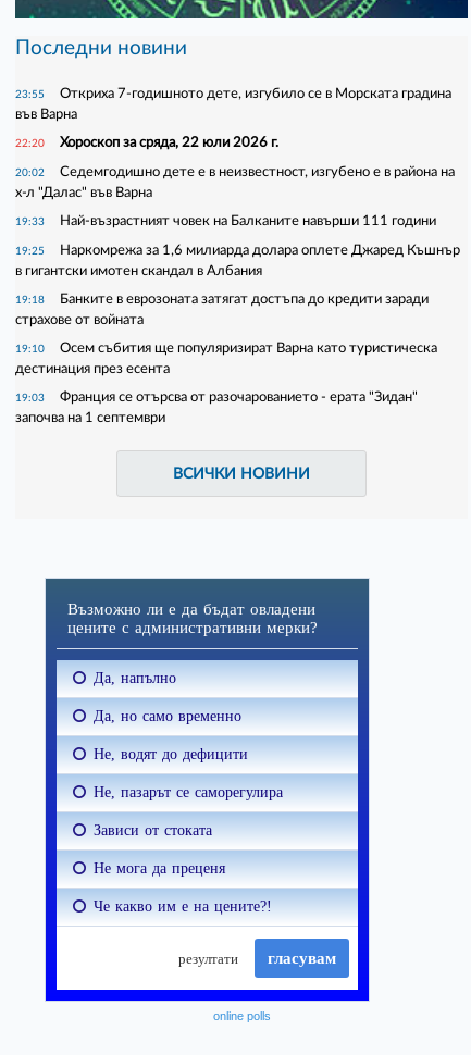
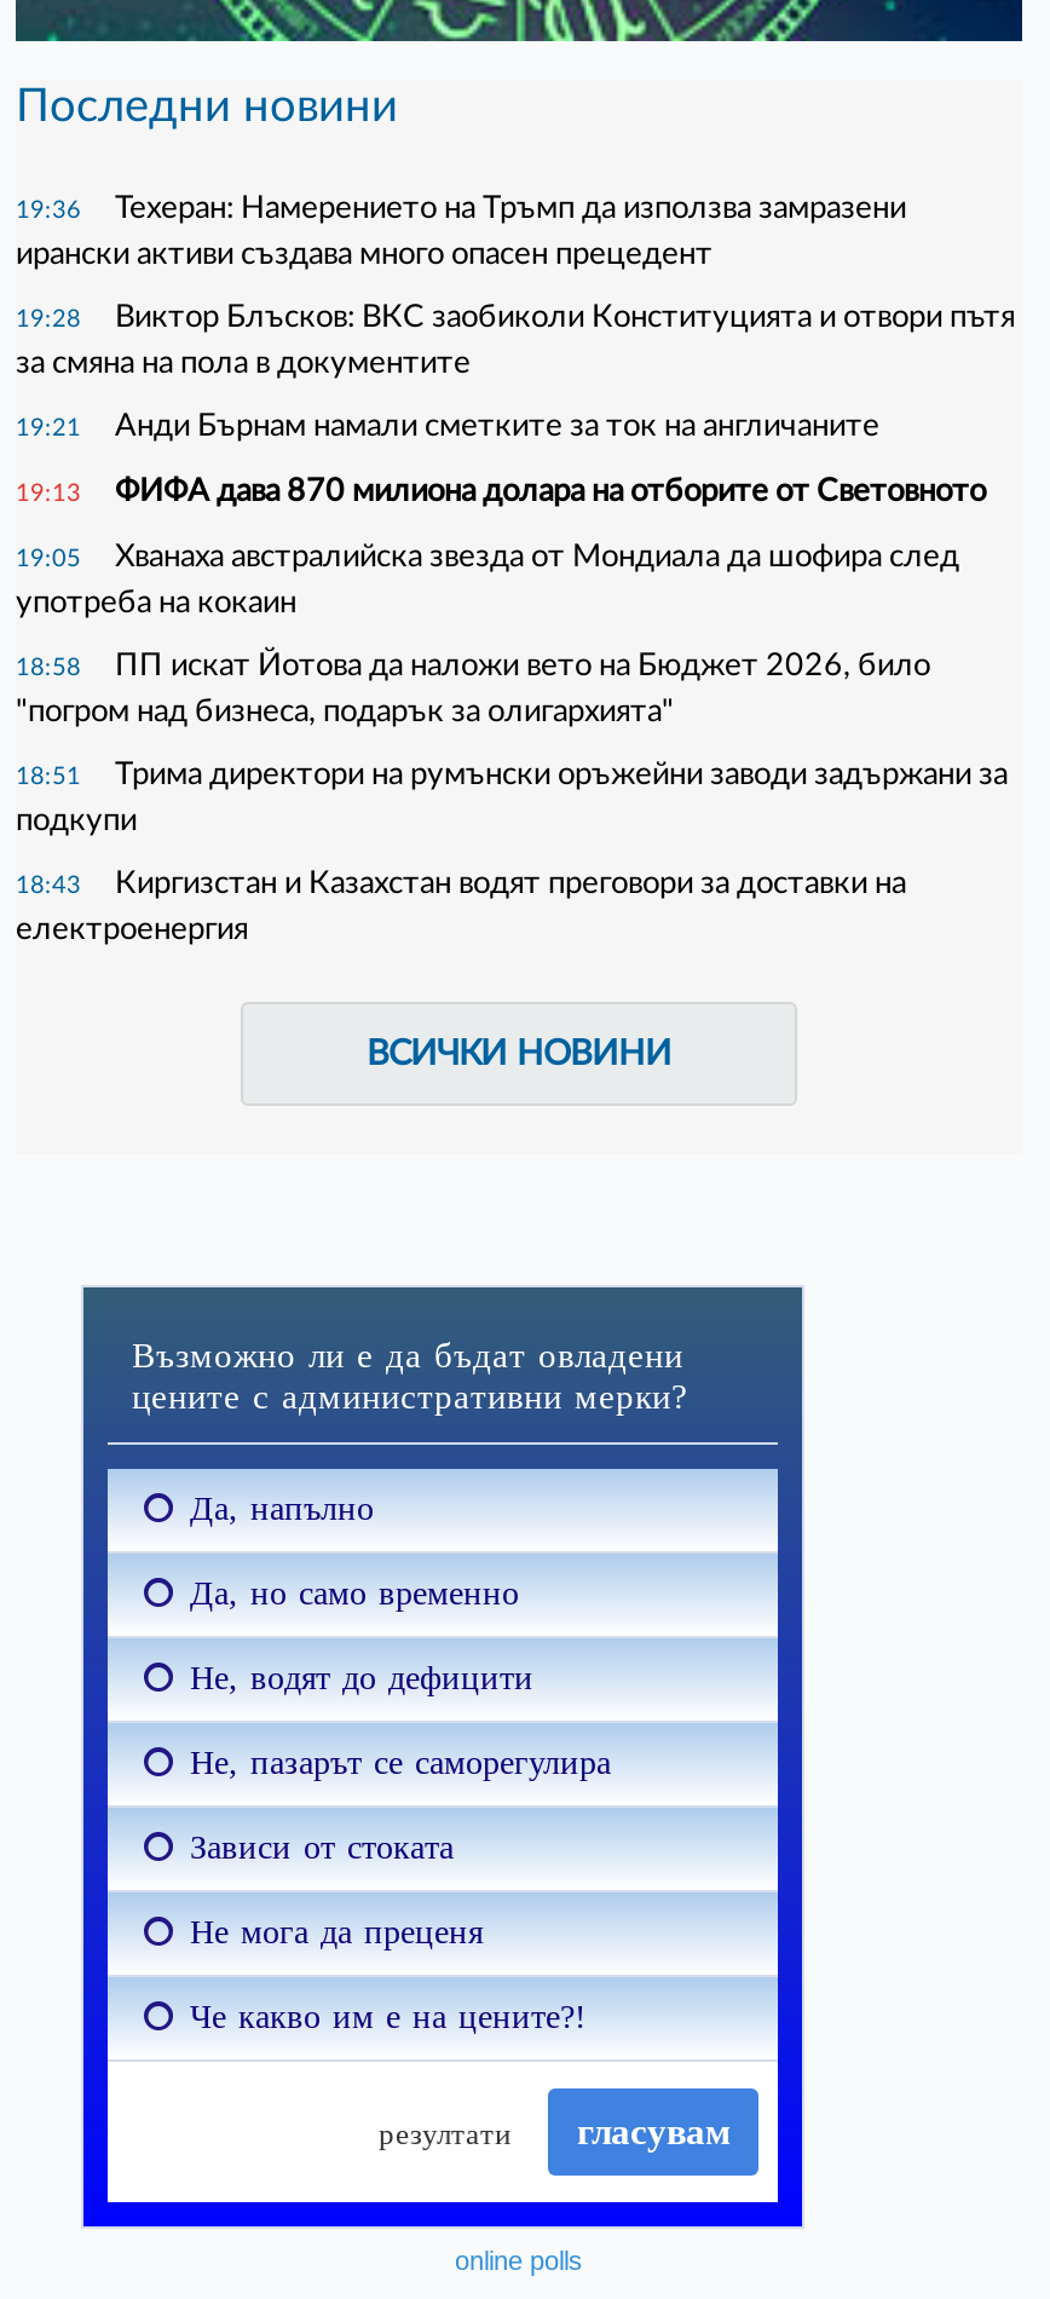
[15,87,451,100] 23:55 | Откриха 7-годишното дете, изгубило се в Морската градина -> [16,193,906,222] 19:36 | Техеран: Намерението на Тръмп да използва замразени
[15,107,77,121] във Варна -> [16,239,712,268] ирански активи създава много опасен прецедент
[15,136,278,149] 22:20 | Хороскоп за сряда, 22 юли 2026 г. -> [16,302,1015,331] 19:28 | Виктор Блъсков: ВКС заобиколи Конституцията и отвори пътя
[15,165,455,178] 20:02 | Седемгодишно дете е в неизвестност, изгубено е в района на -> [16,348,471,377] за смяна на пола в документите
[15,186,152,199] х-л "Далас" във Варна -> [16,411,879,440] 19:21 | Анди Бърнам намали сметките за ток на англичаните
[15,214,436,227] 19:33 | Най-възрастният човек на Балканите навърши 111 години -> [16,476,986,505] 19:13 | ФИФА дава 870 милиона долара на отборите от Световното
[15,243,460,256] 19:25 | Наркомрежа за 1,6 милиарда долара оплете Джаред Къшнър -> [16,542,959,571] 19:05 | Хванаха австралийска звезда от Мондиала да шофира след
[15,264,262,277] в гигантски имотен скандал в Албания -> [16,588,296,617] употреба на кокаин
[15,292,429,305] 19:18 | Банките в еврозоната затягат достъпа до кредити заради -> [16,650,930,680] 18:58 | ПП искат Йотова да наложи вето на Бюджет 2026, било
[15,313,144,326] страхове от войната -> [16,696,674,726] "погром над бизнеса, подарък за олигархията"
[15,341,437,354] 19:10 | Осем събития ще популяризират Варна като туристическа -> [16,759,1008,788] 18:51 | Трима директори на румънски оръжейни заводи задържани за
[15,362,170,375] дестинация през есента -> [16,805,137,834] подкупи
[15,390,418,403] 19:03 | Франция се отърсва от разочарованието - ерата "Зидан" -> [16,868,906,897] 18:43 | Киргизстан и Казахстан водят преговори за доставки на
[15,411,165,424] започва на 1 септември -> [16,914,248,943] електроенергия

